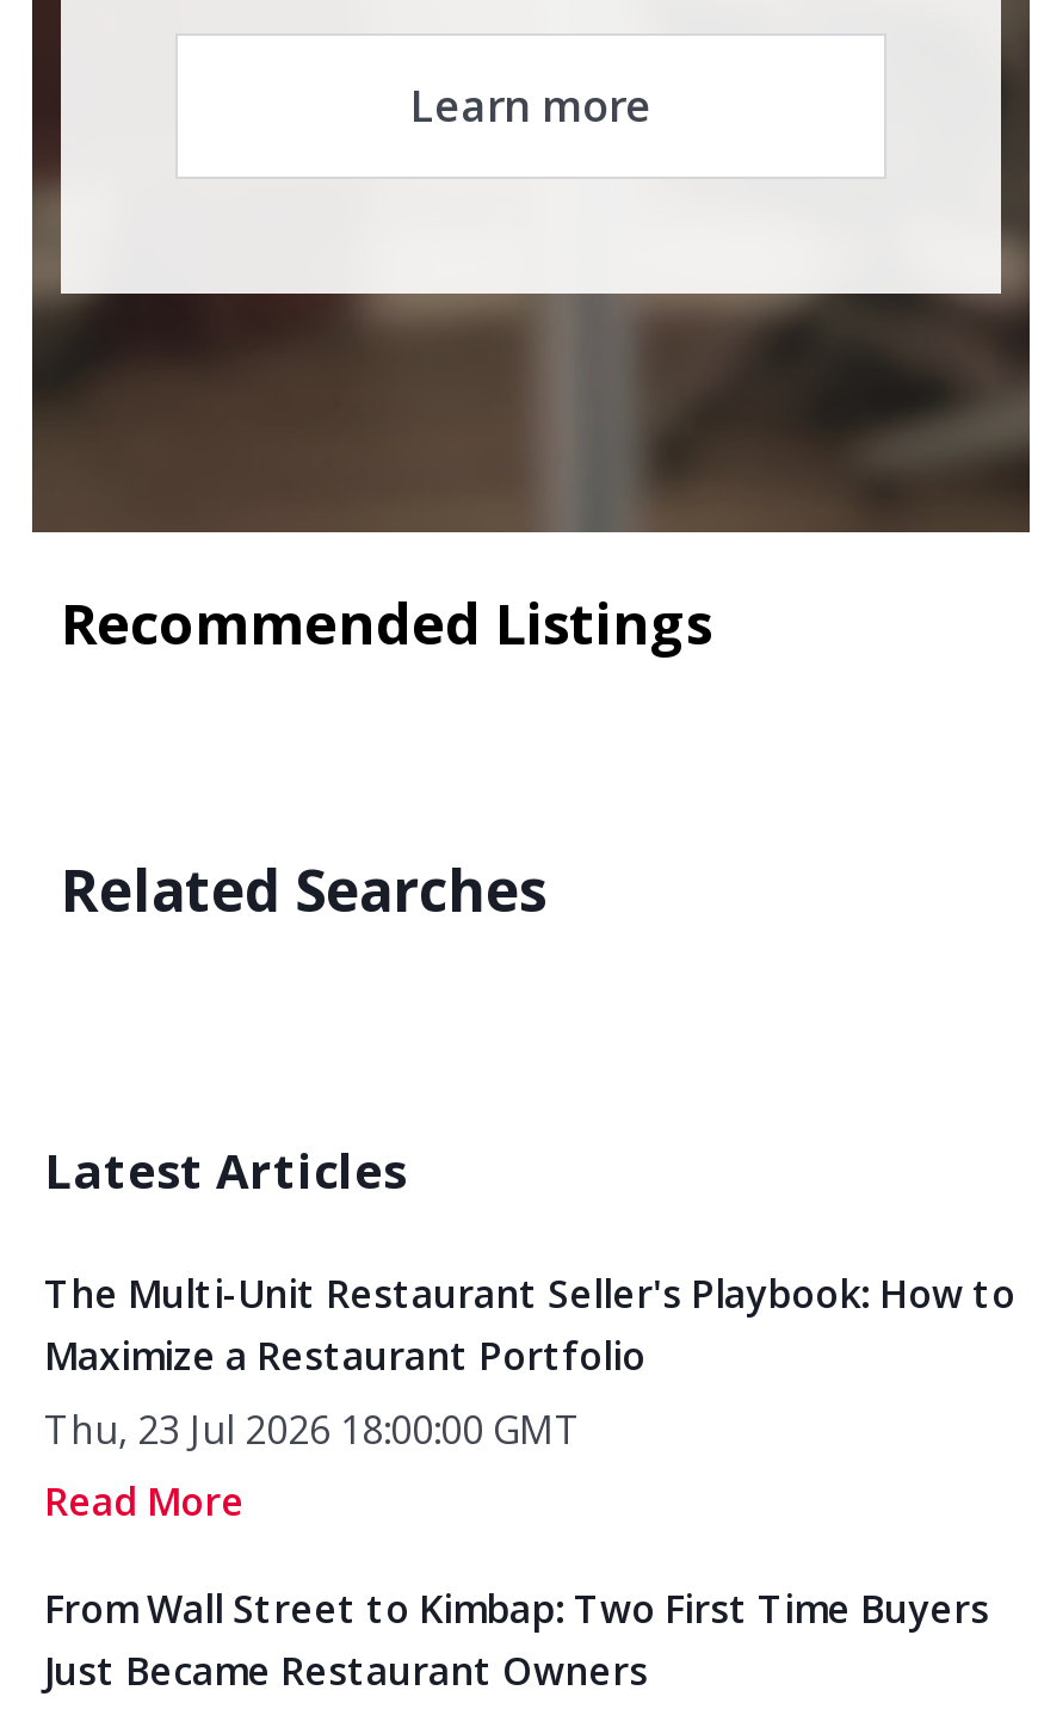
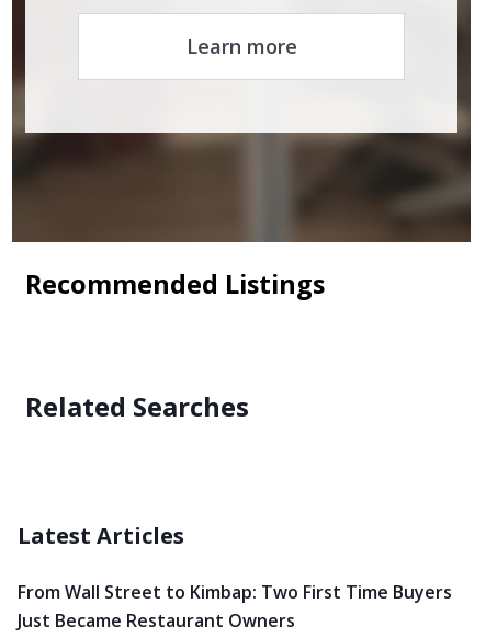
[44,1267,1015,1528] The Multi-Unit Restaurant Seller's Playbook: How to | Maximize a Restaurant Portfolio | Thu, 23 Jul 2026 18:00:00 GMT | Read More -> none

